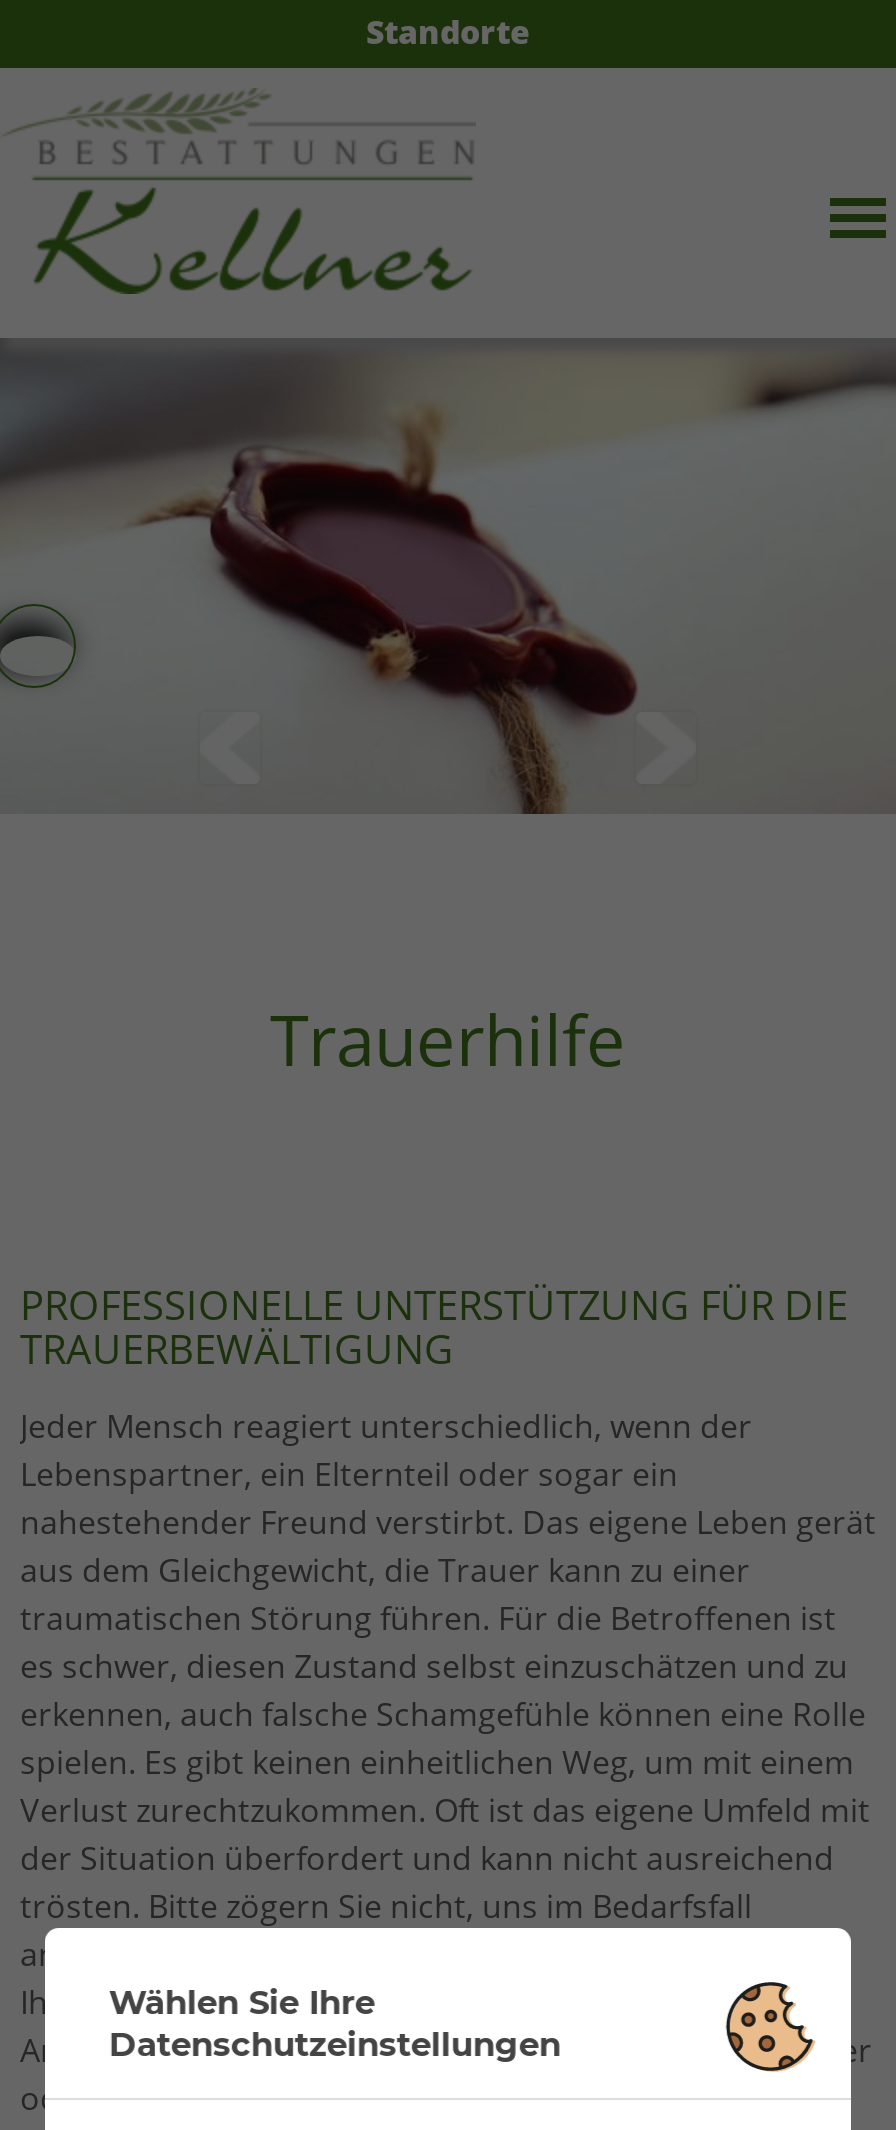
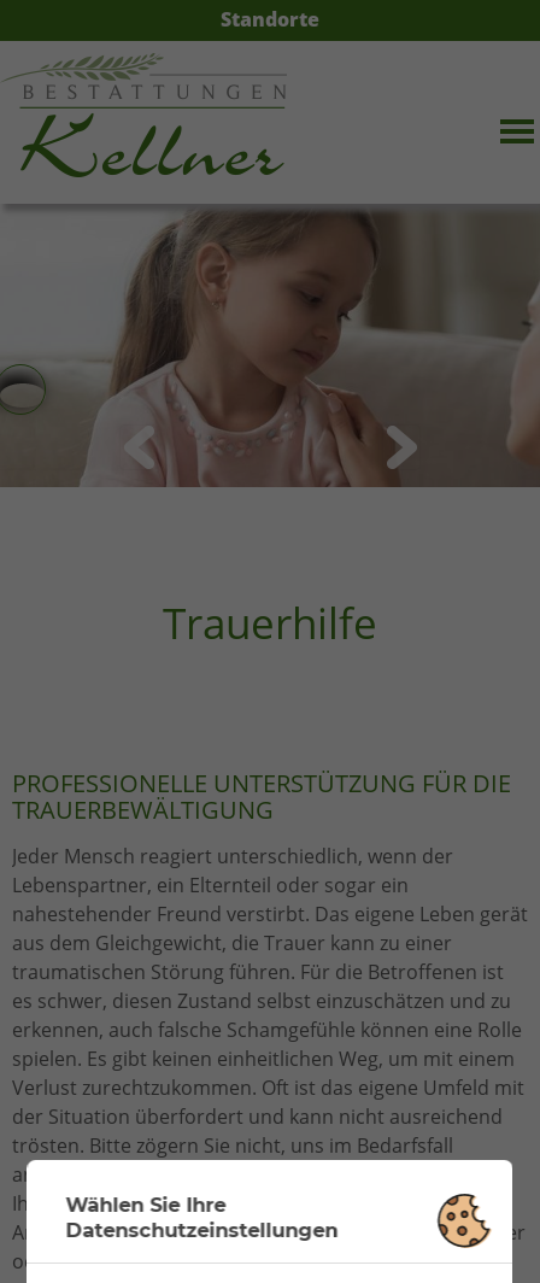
[6,340,890,806] [image] -> [4,206,536,487] [image]

